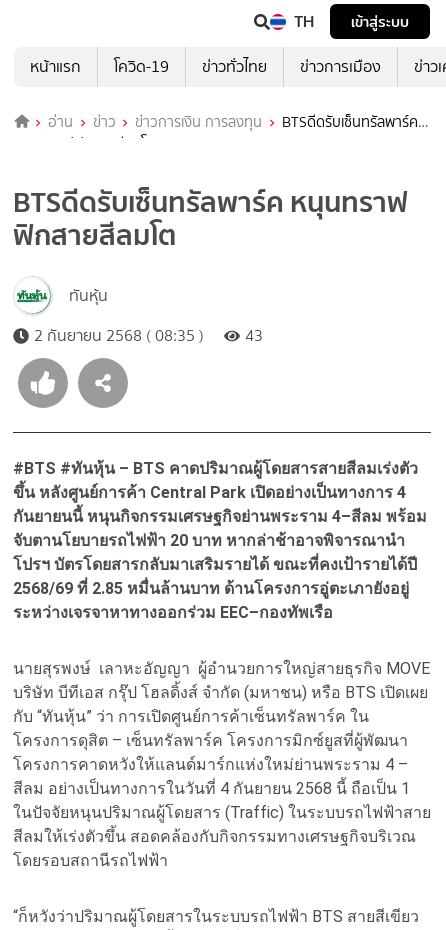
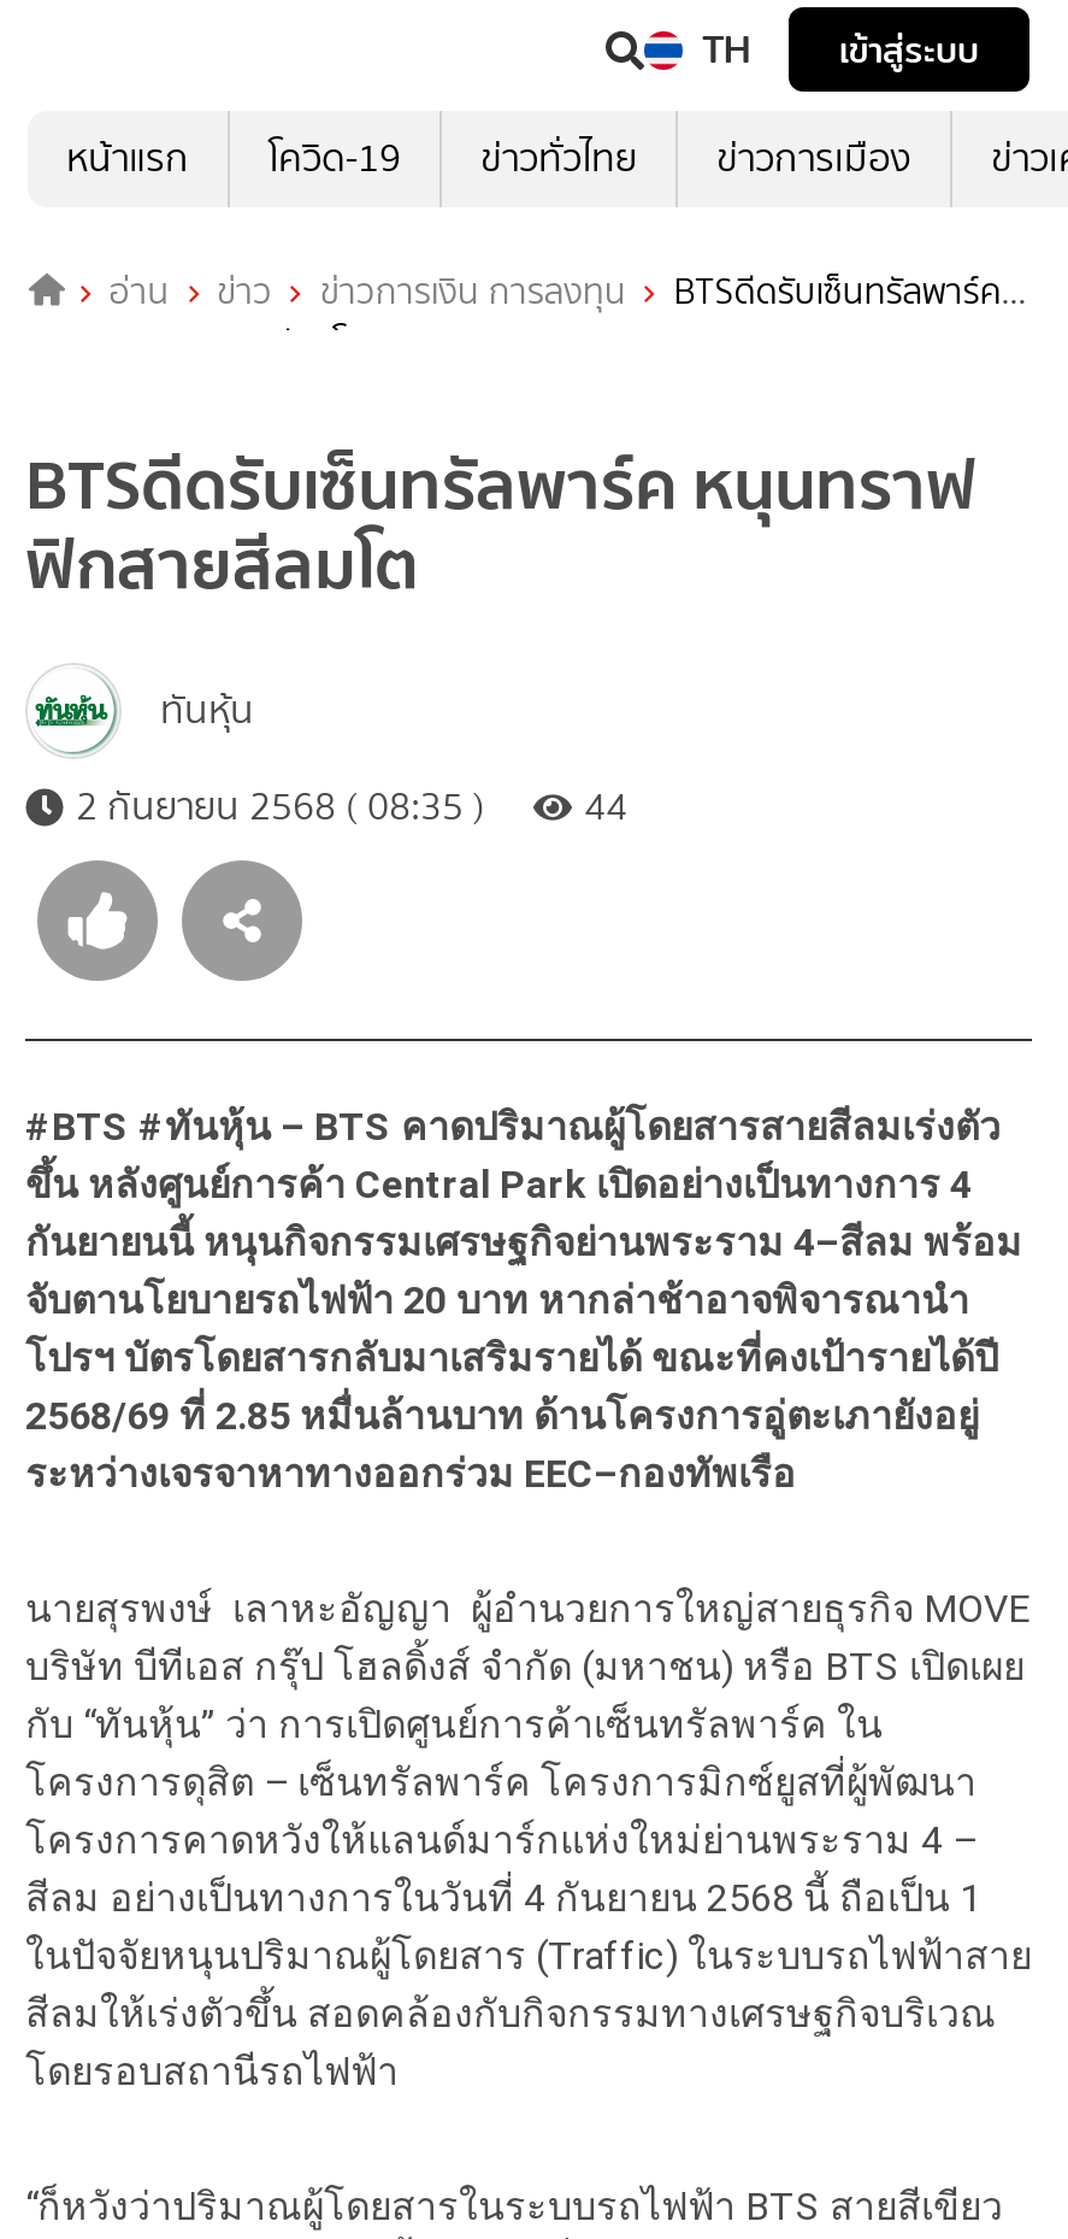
[34,324,263,347] 2 กันยายน 2568 ( 08:35 ) 43 -> [76,778,627,834] 2 กันยายน 2568 ( 08:35 ) 44

